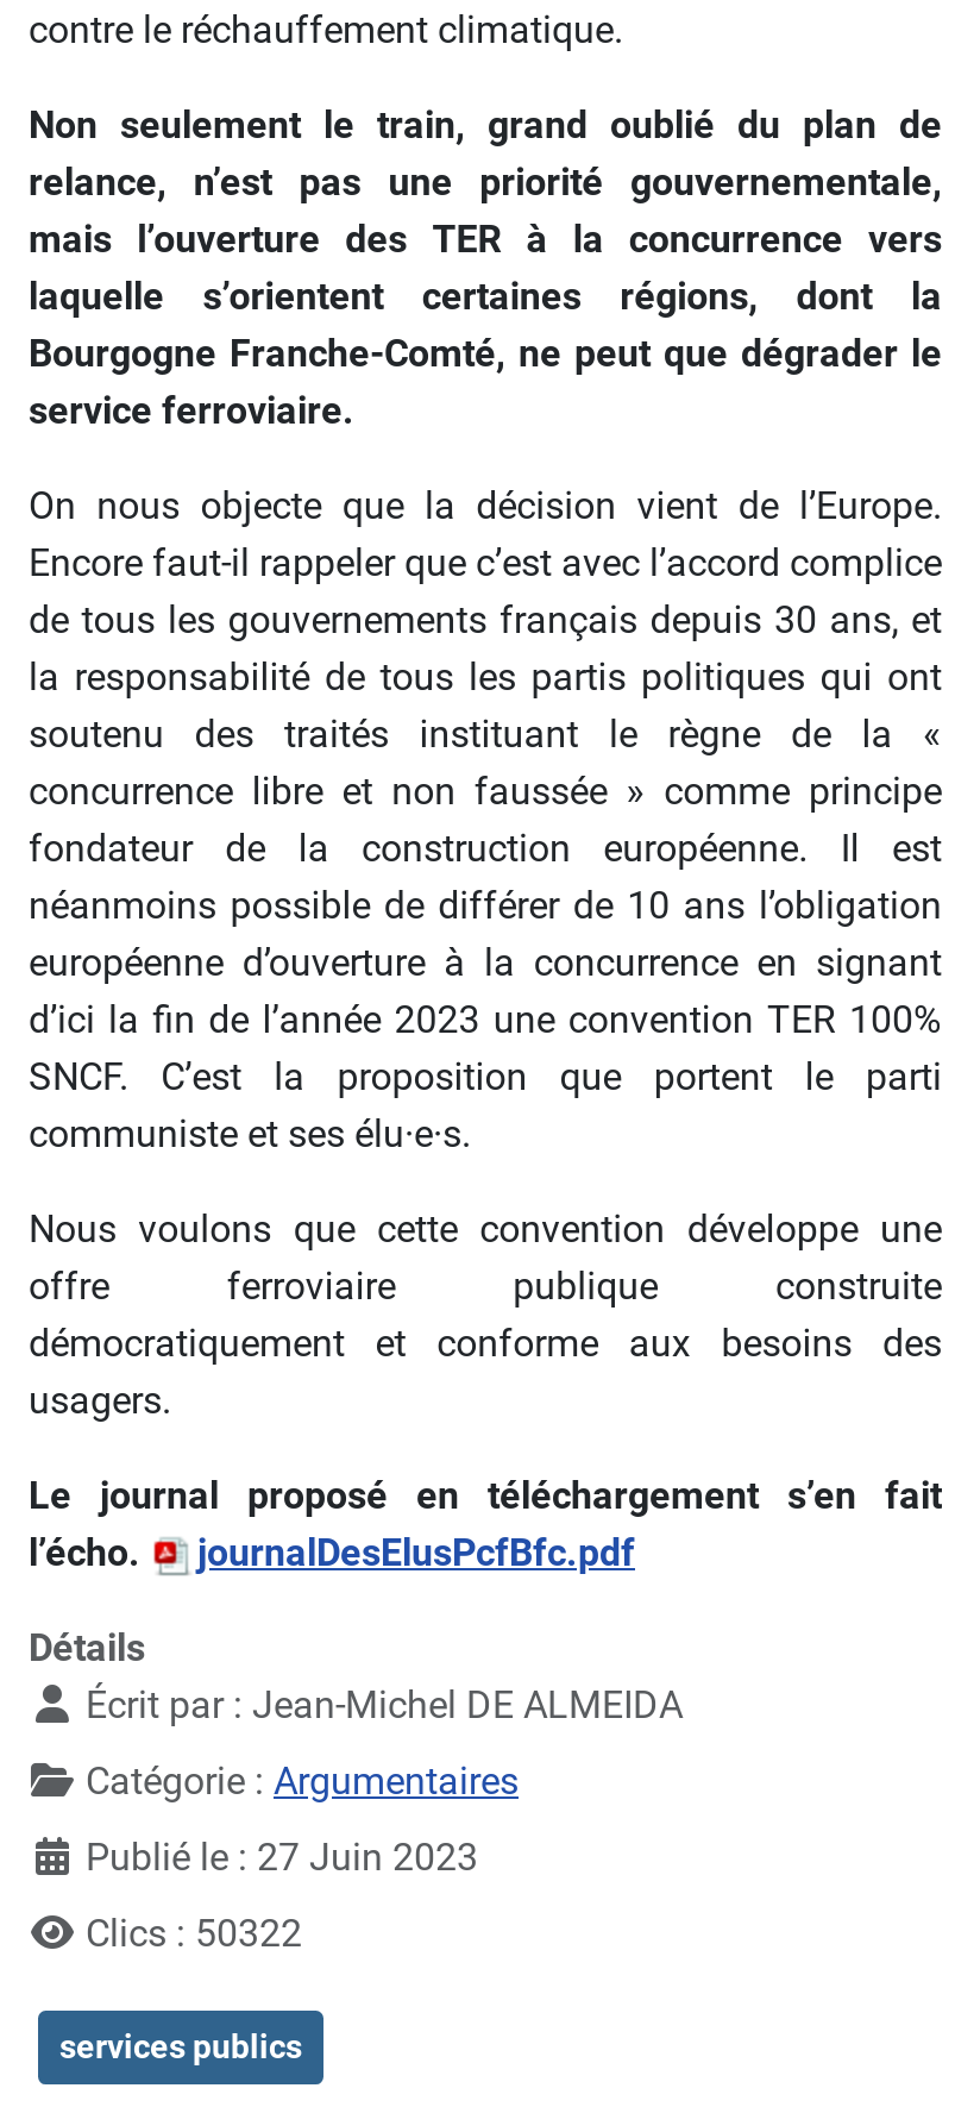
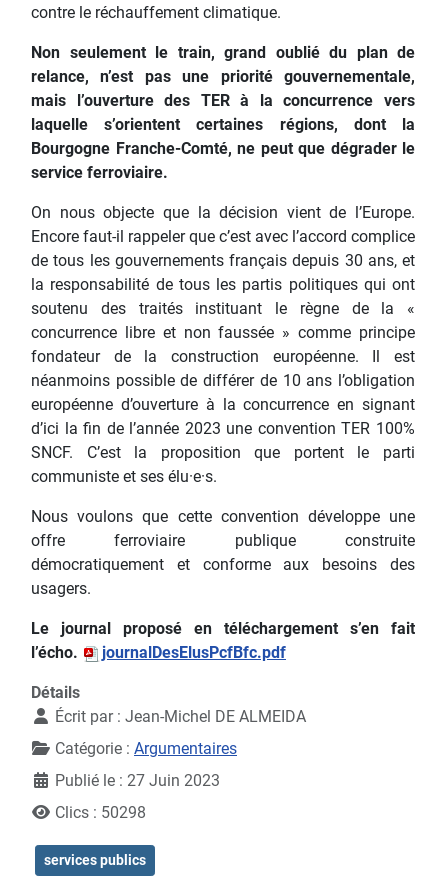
[86,1910,302,1955] Clics : 50322 -> [55,803,146,822] Clics : 50298

